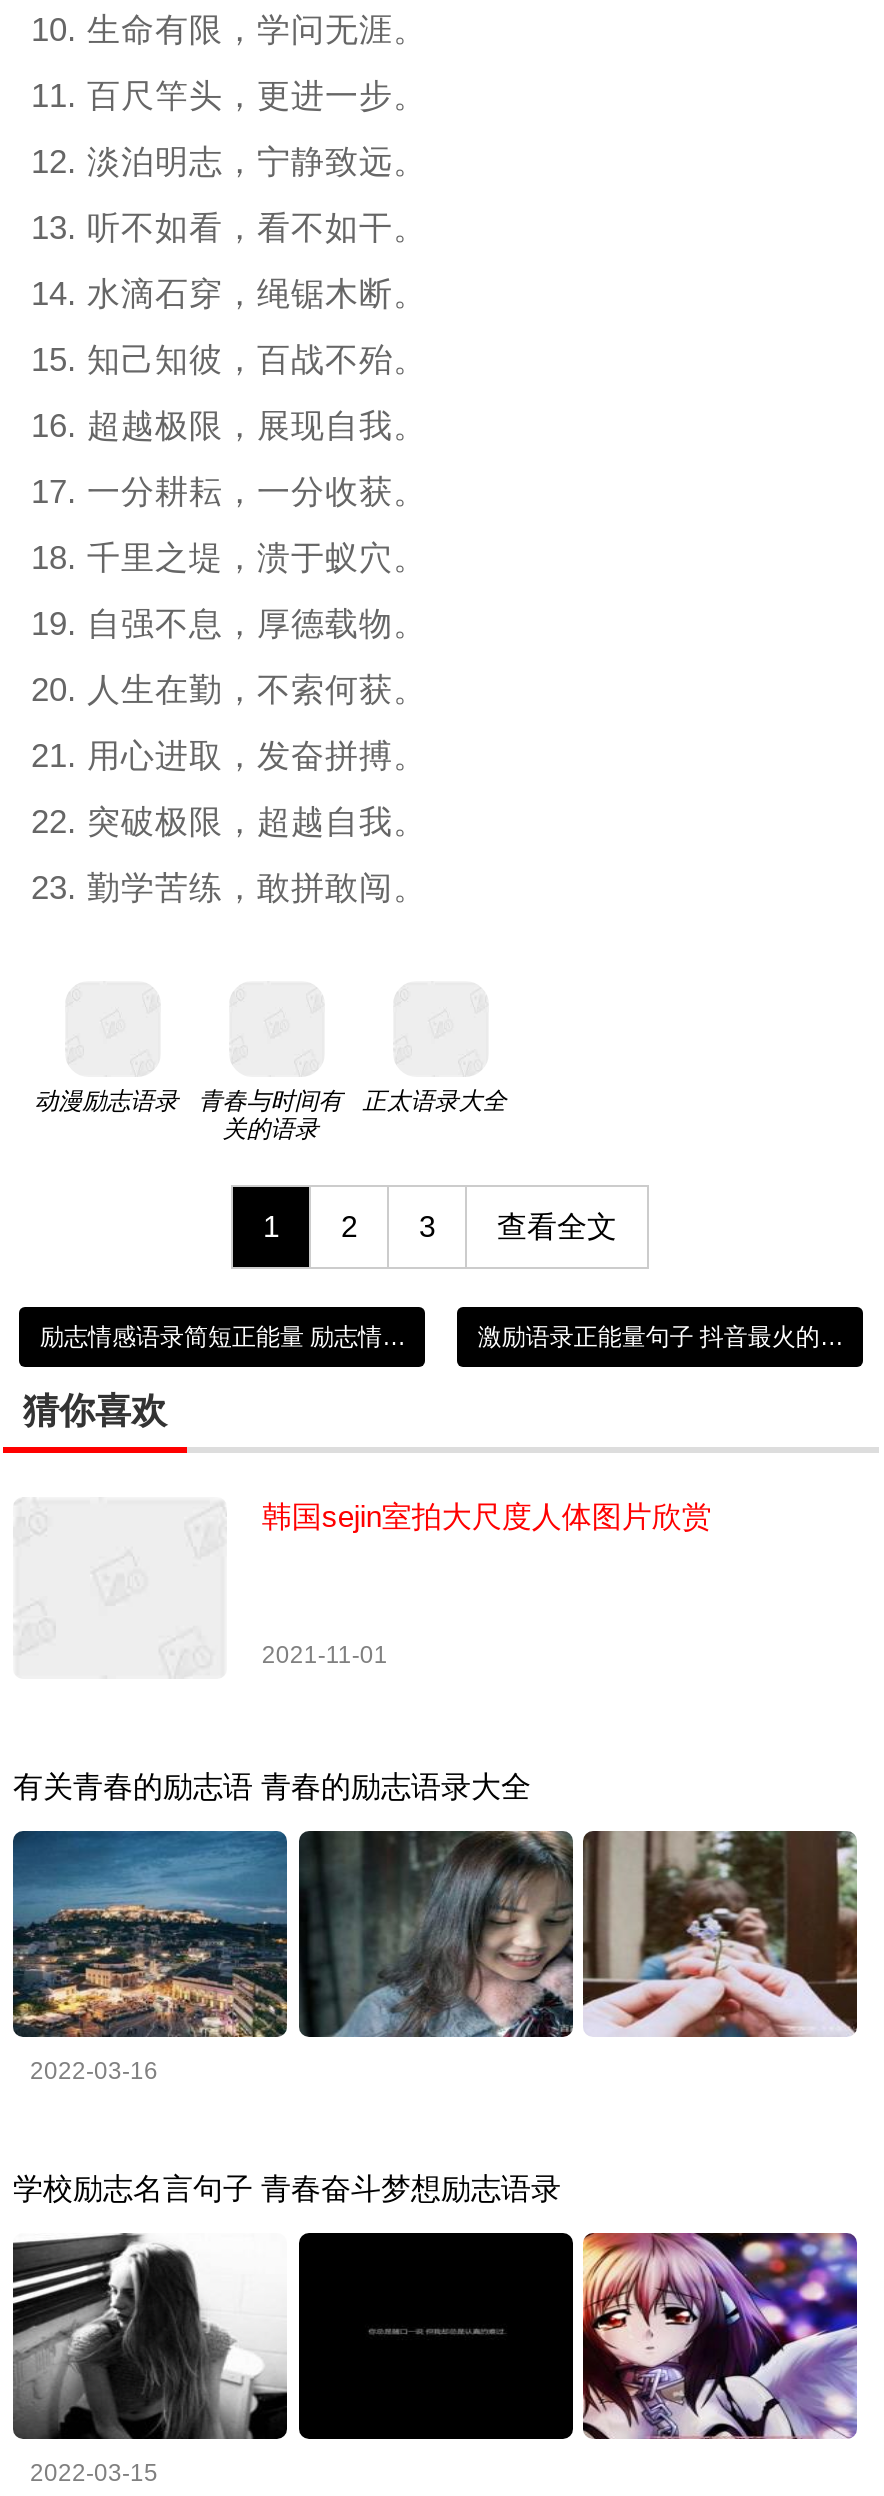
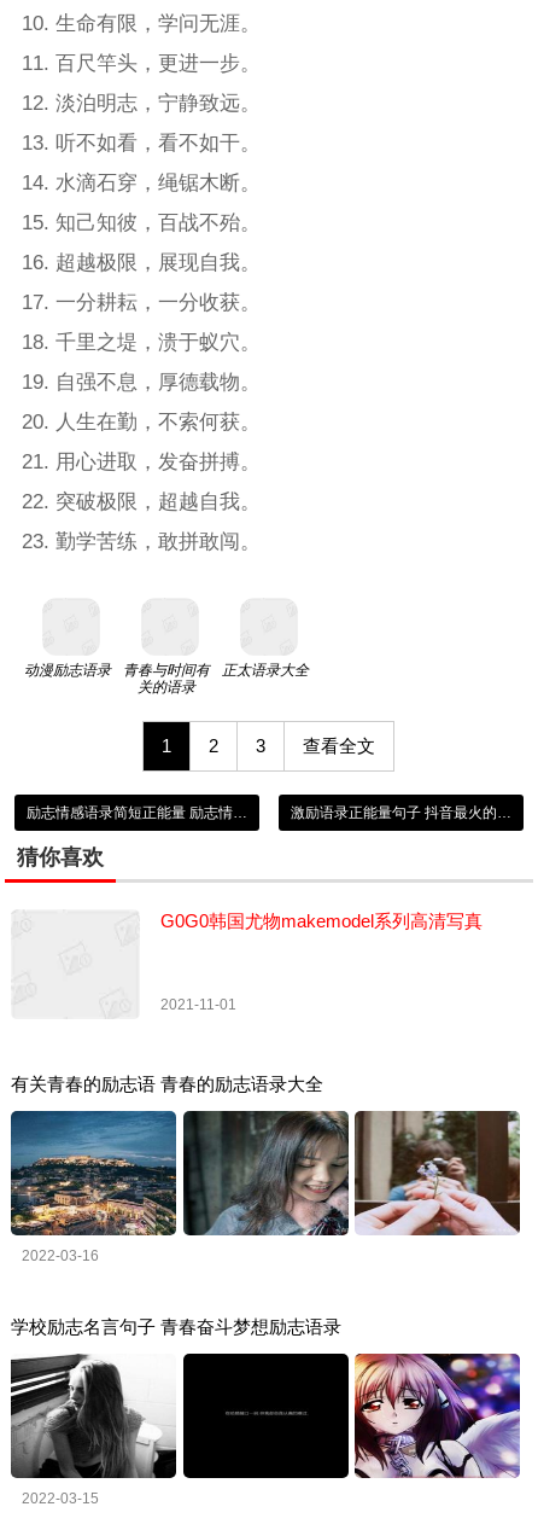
[262,1499,712,1533] 韩国sejin室拍大尺度人体图片欣赏 -> [161,910,483,931] G0G0韩国尤物makemodel系列高清写真

